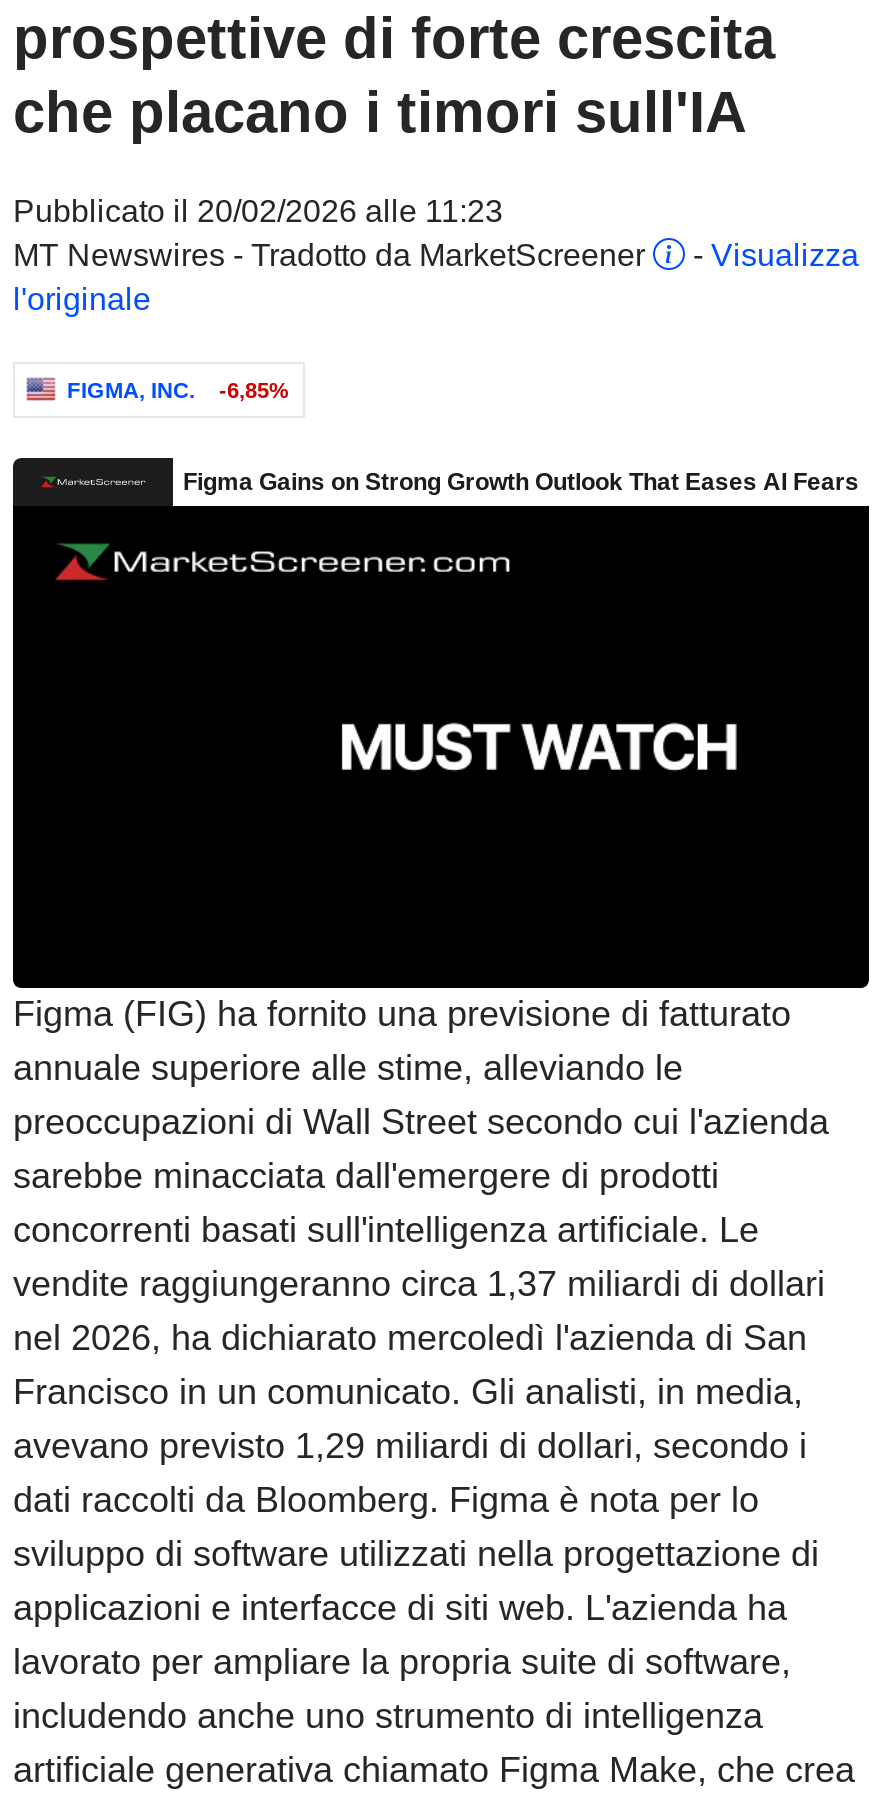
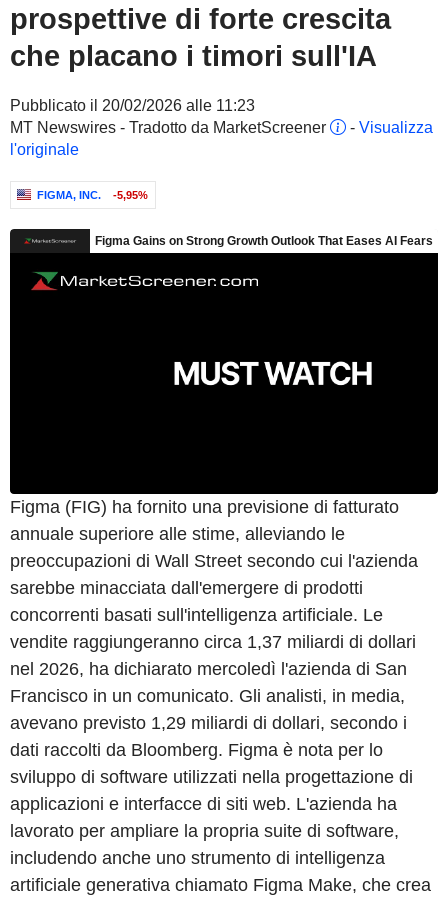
[67,378,289,402] FIGMA, INC. -6,85% -> [37,189,148,201] FIGMA, INC. -5,95%

